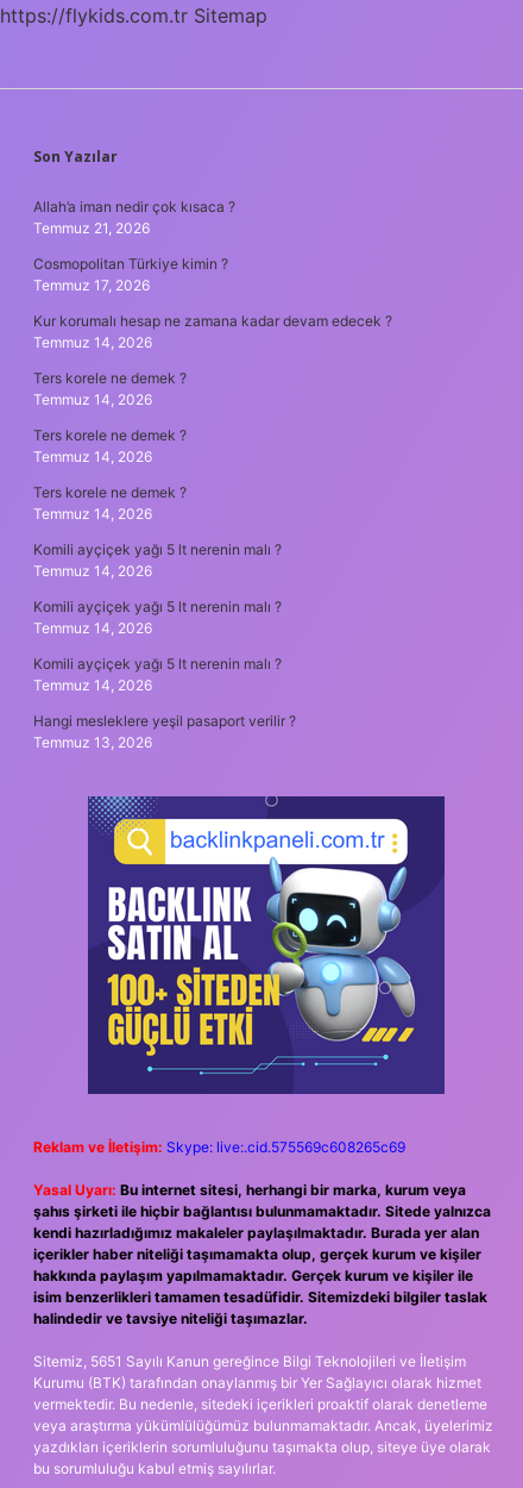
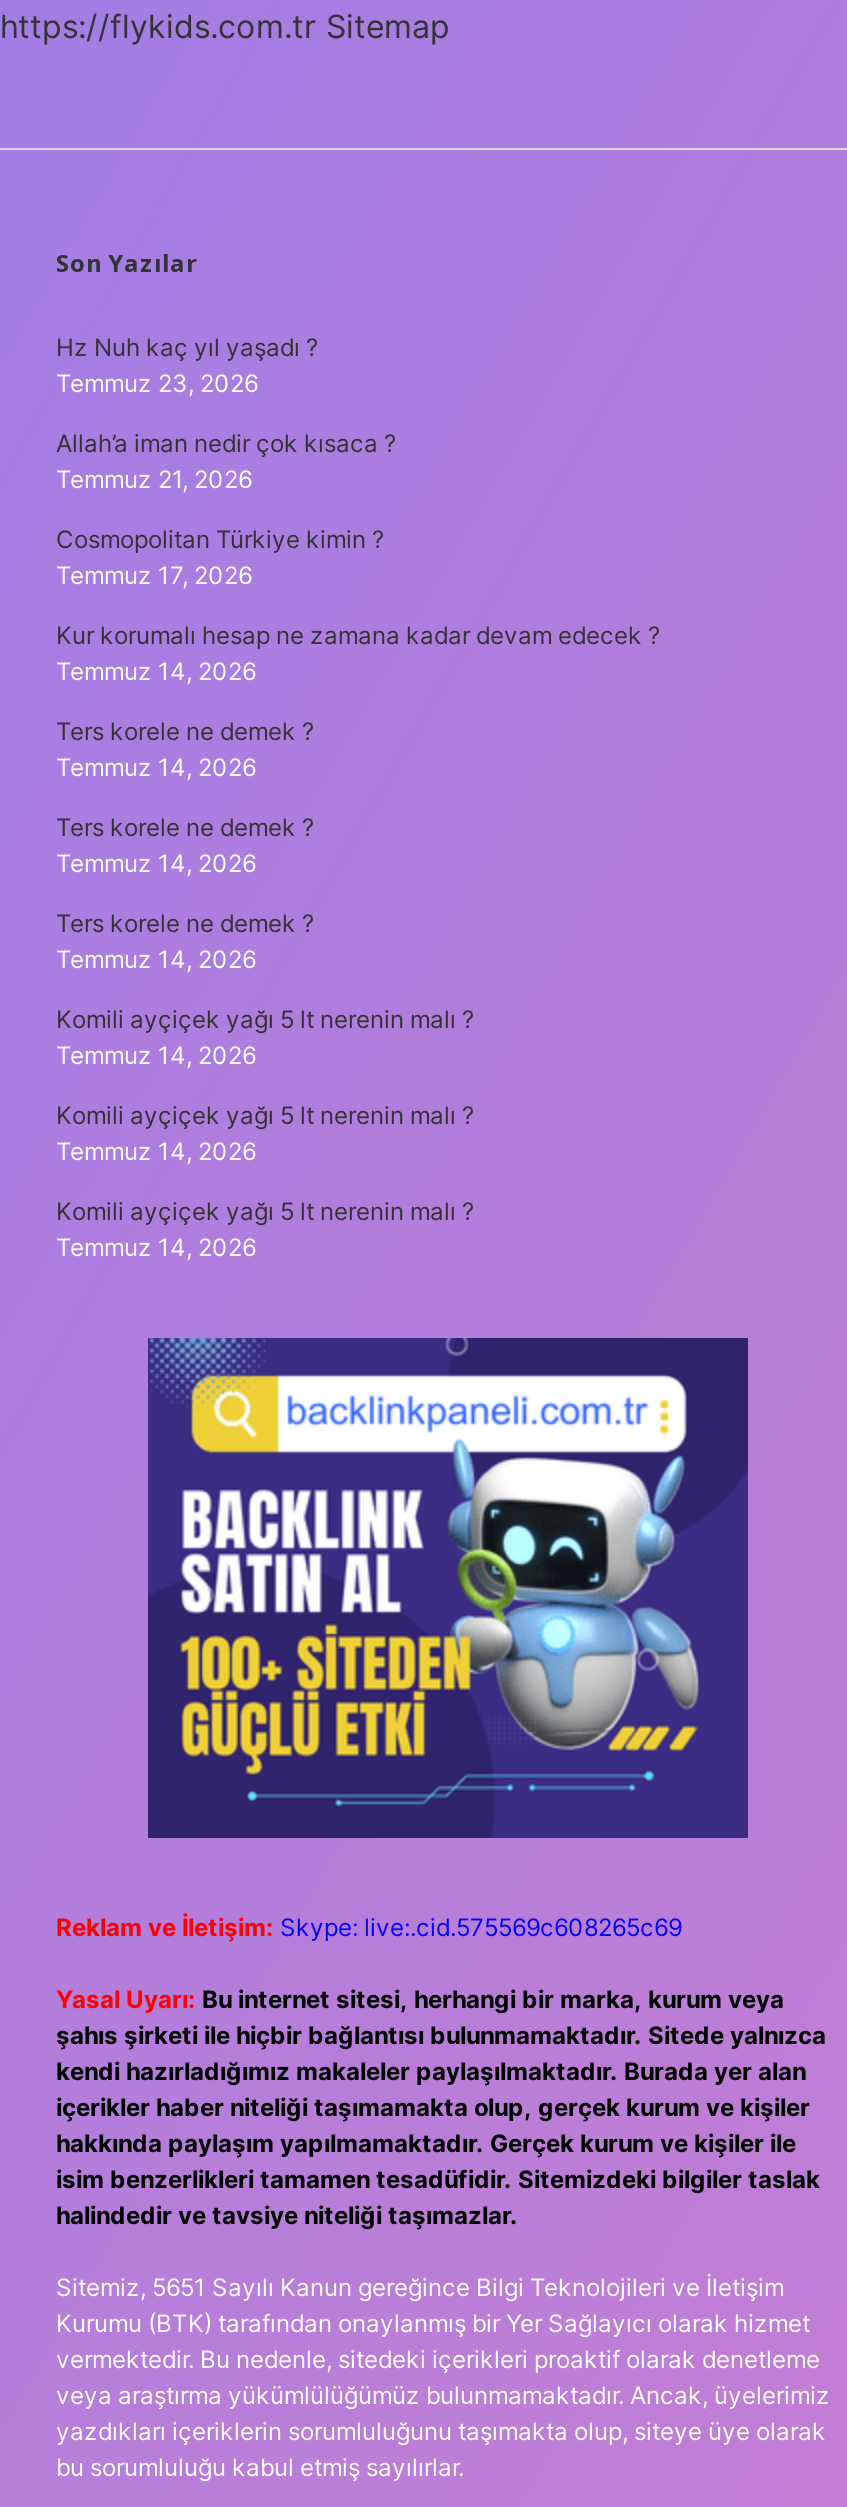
none -> [56,332,318,398] Hz Nuh kaç yıl yaşadı ? | Temmuz 23, 2026
moved [33,197,392,694] -> [56,428,660,1262]: Allah’a iman nedir çok kısaca ? | Temmuz 21, 2026 | Cosmopolitan Türkiye kimin ? | ... | Komili ayçiçek yağı 5 lt nerenin malı ? | Temmuz 14, 2026
[33,712,296,751] Hangi mesleklere yeşil pasaport verilir ? | Temmuz 13, 2026 -> none

